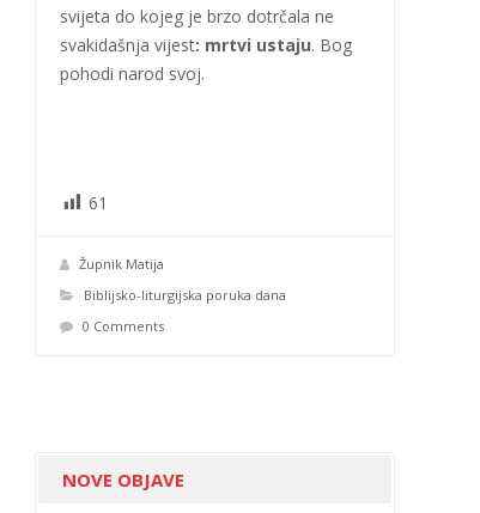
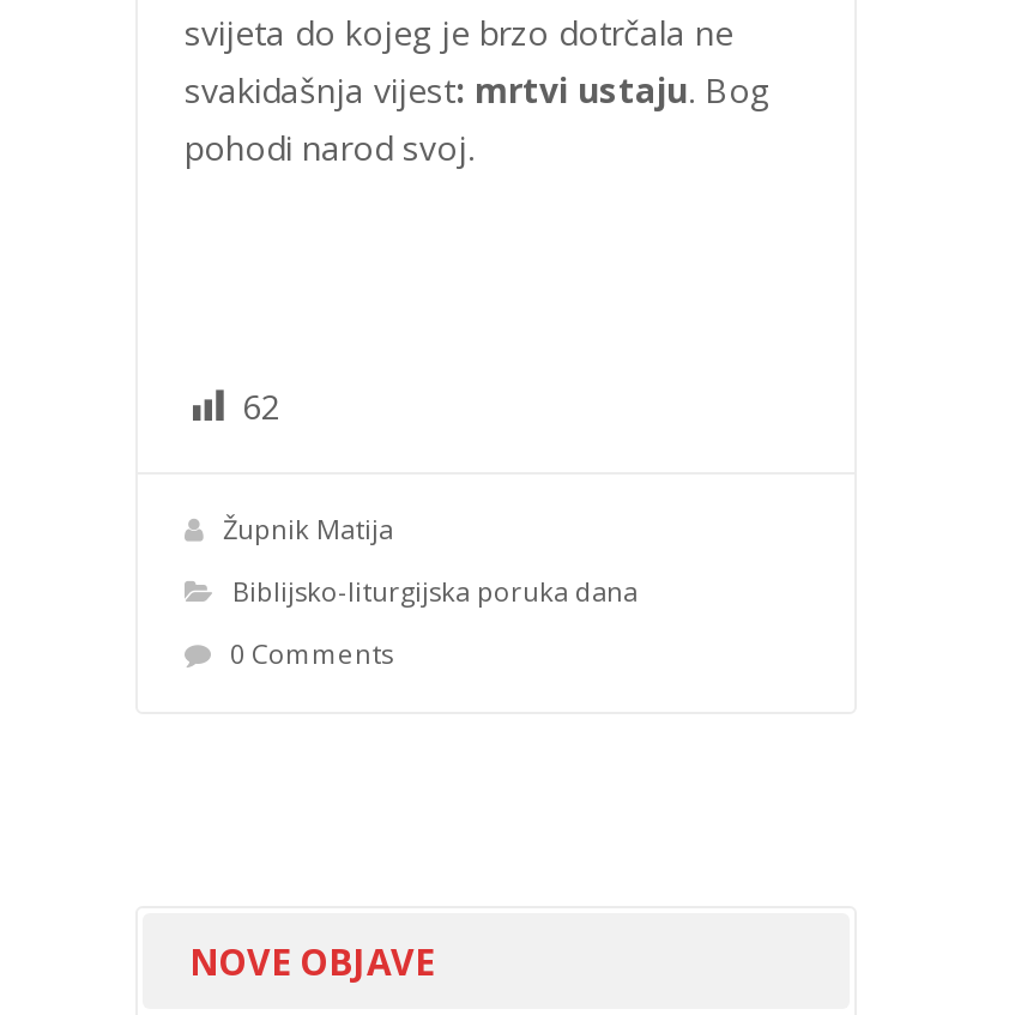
[88,191,107,214] 61 -> [242,383,280,428] 62

